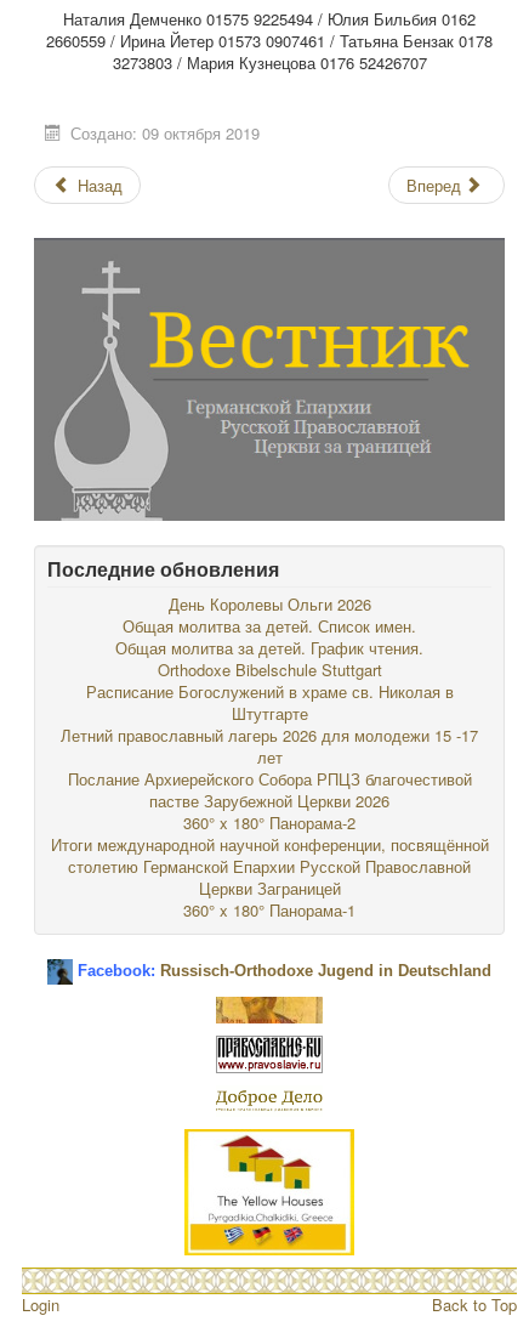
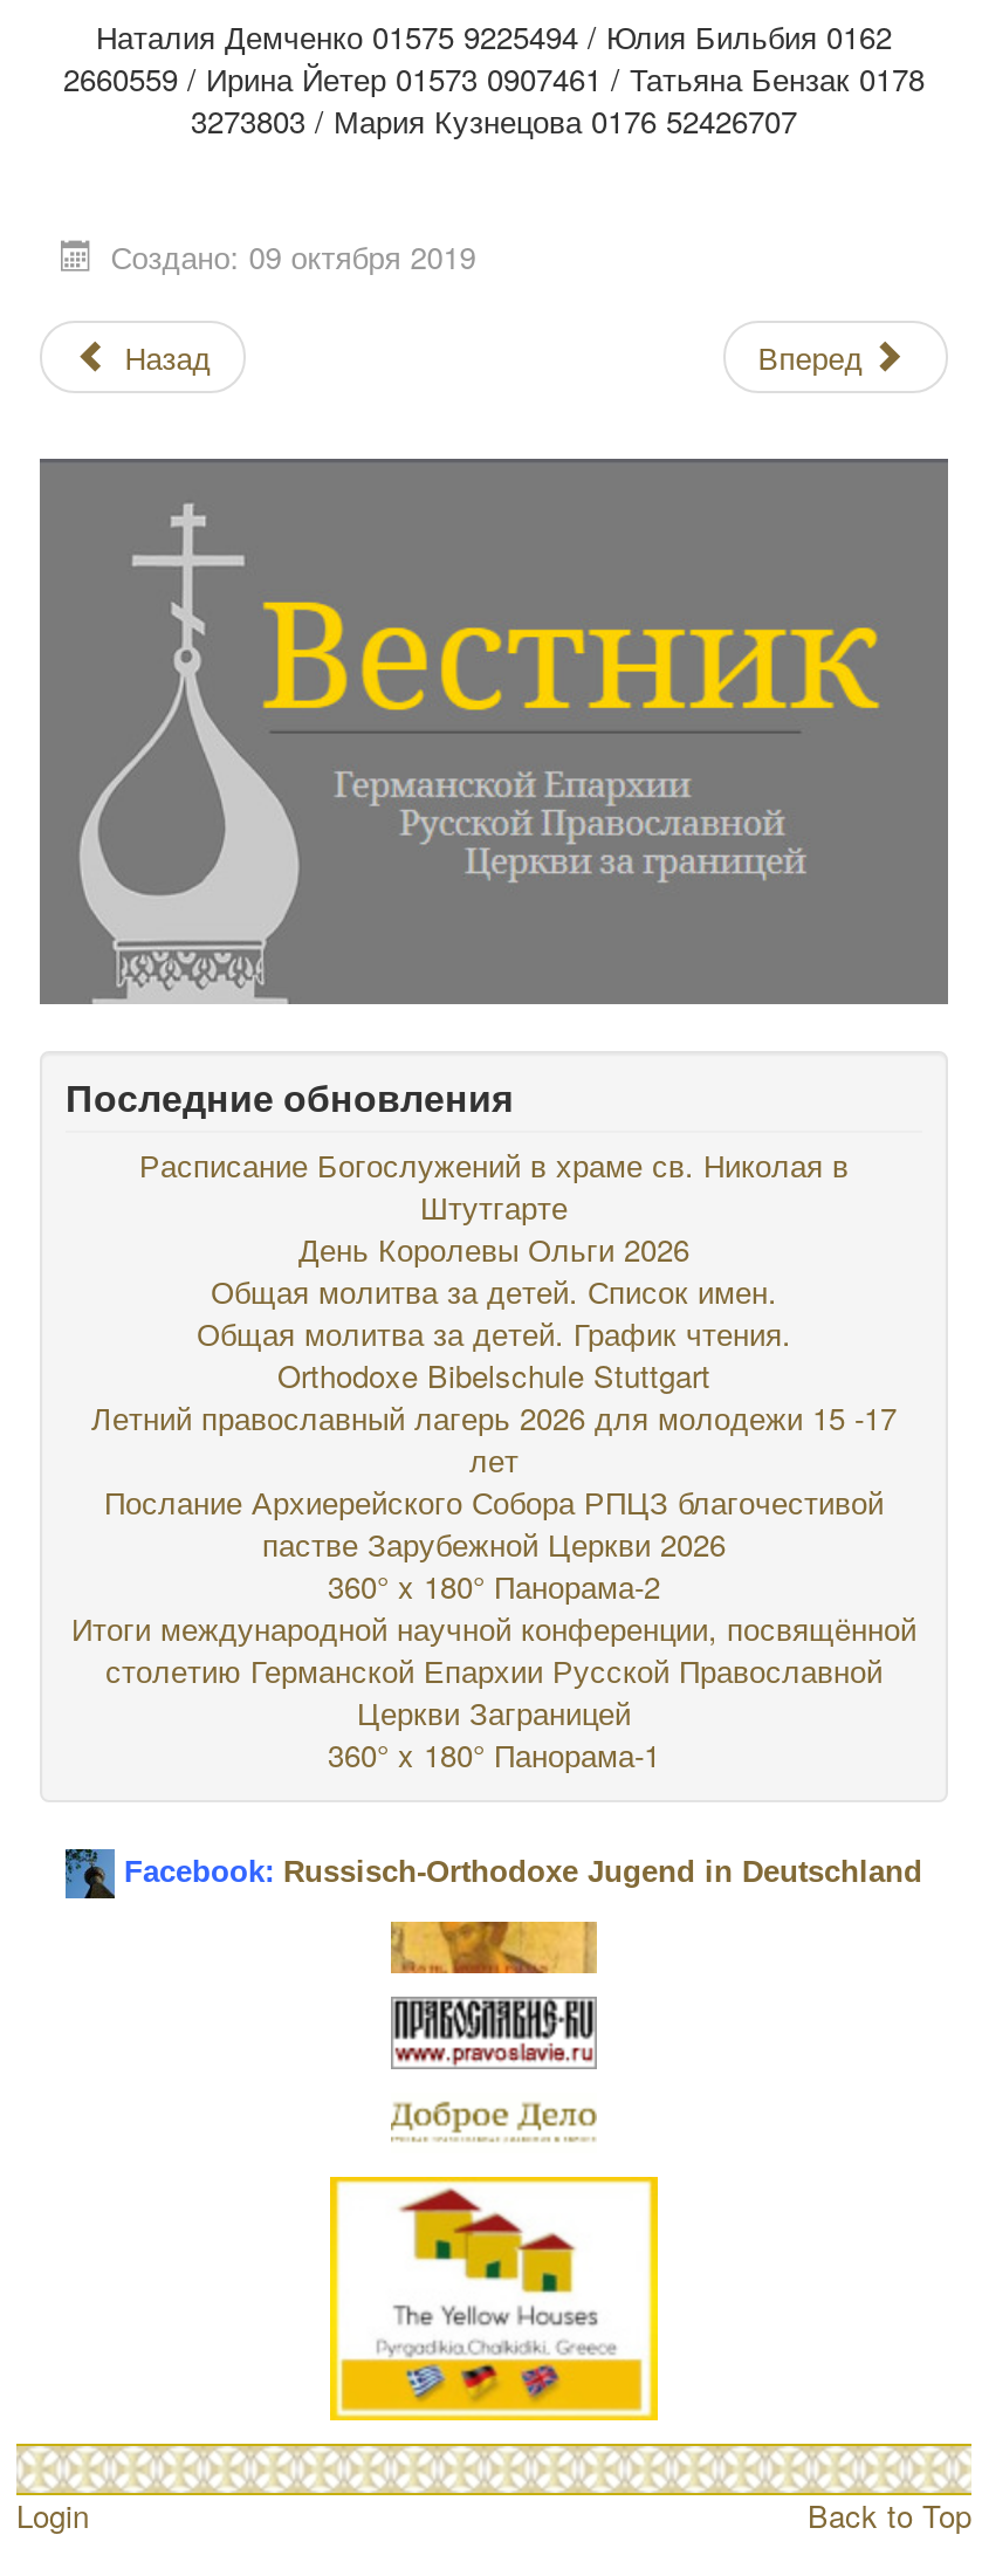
moved [115,592,423,681] -> [197,1226,791,1397]: День Королевы Ольги 2026 | Общая молитва за детей. Список имен. | Общая молитва за детей. График чтения. | Orthodoxe Bibelschule Stuttgart
moved [86,680,453,725] -> [139,1142,849,1228]: Расписание Богослужений в храме св. Николая в | Штутгарте

